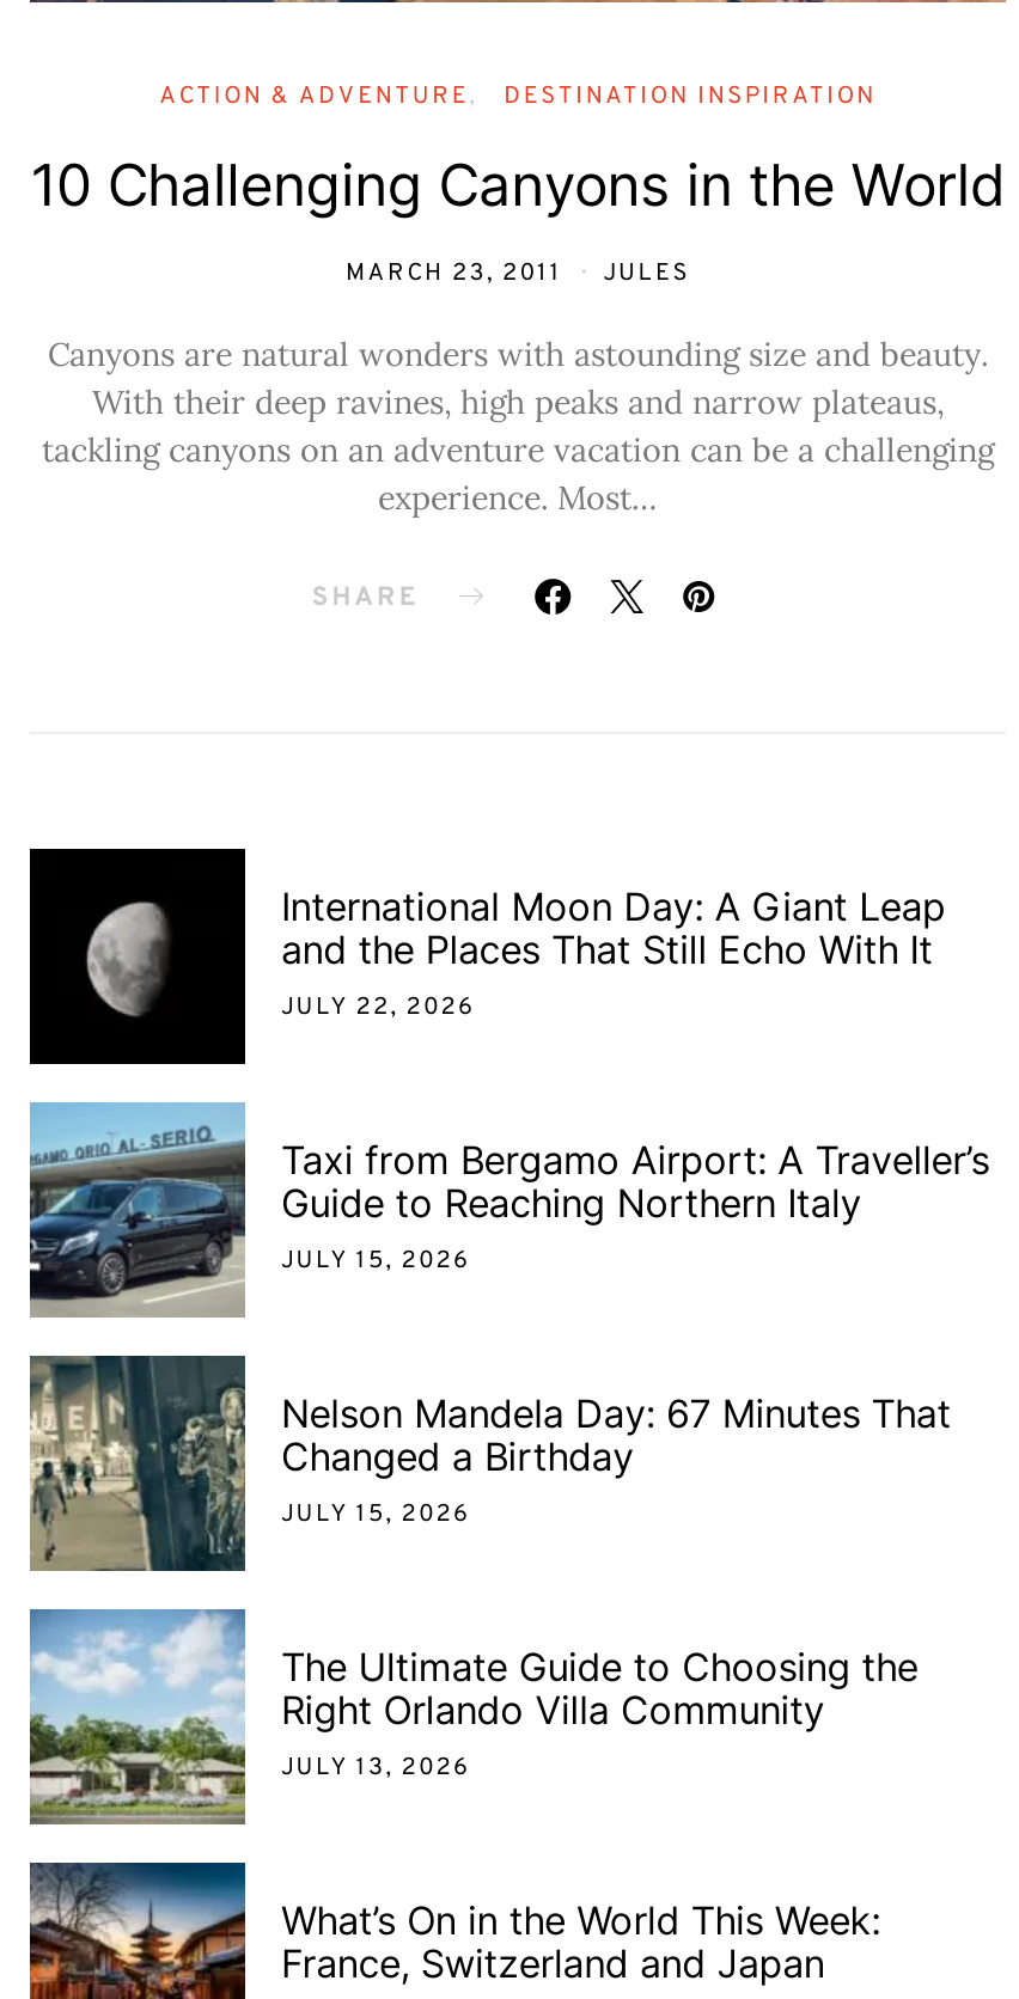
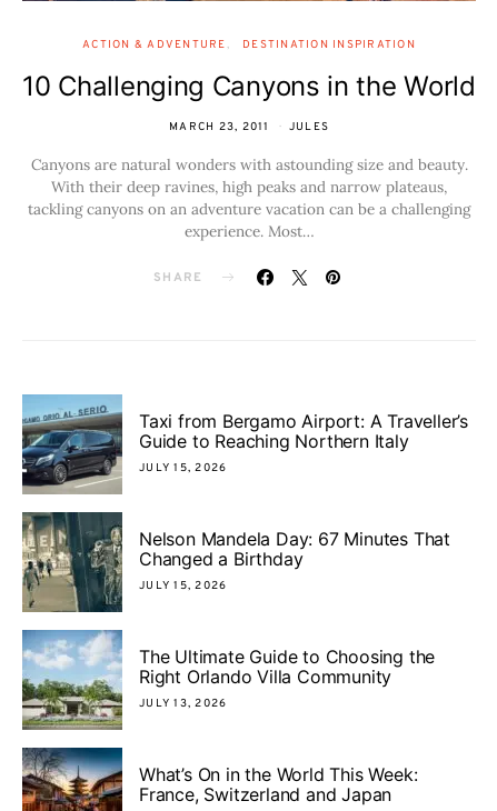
[28,846,946,1064] [image] | International Moon Day: A Giant Leap | and the Places That Still Echo With It | JULY 22, 2026 -> none

